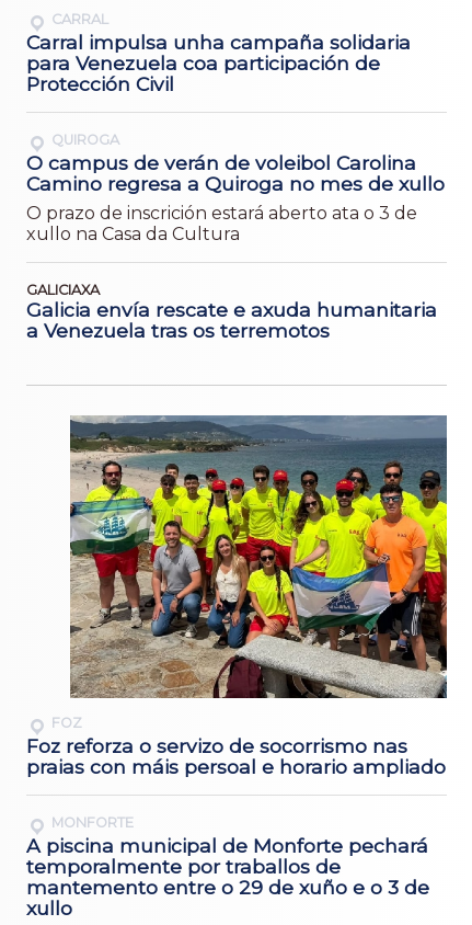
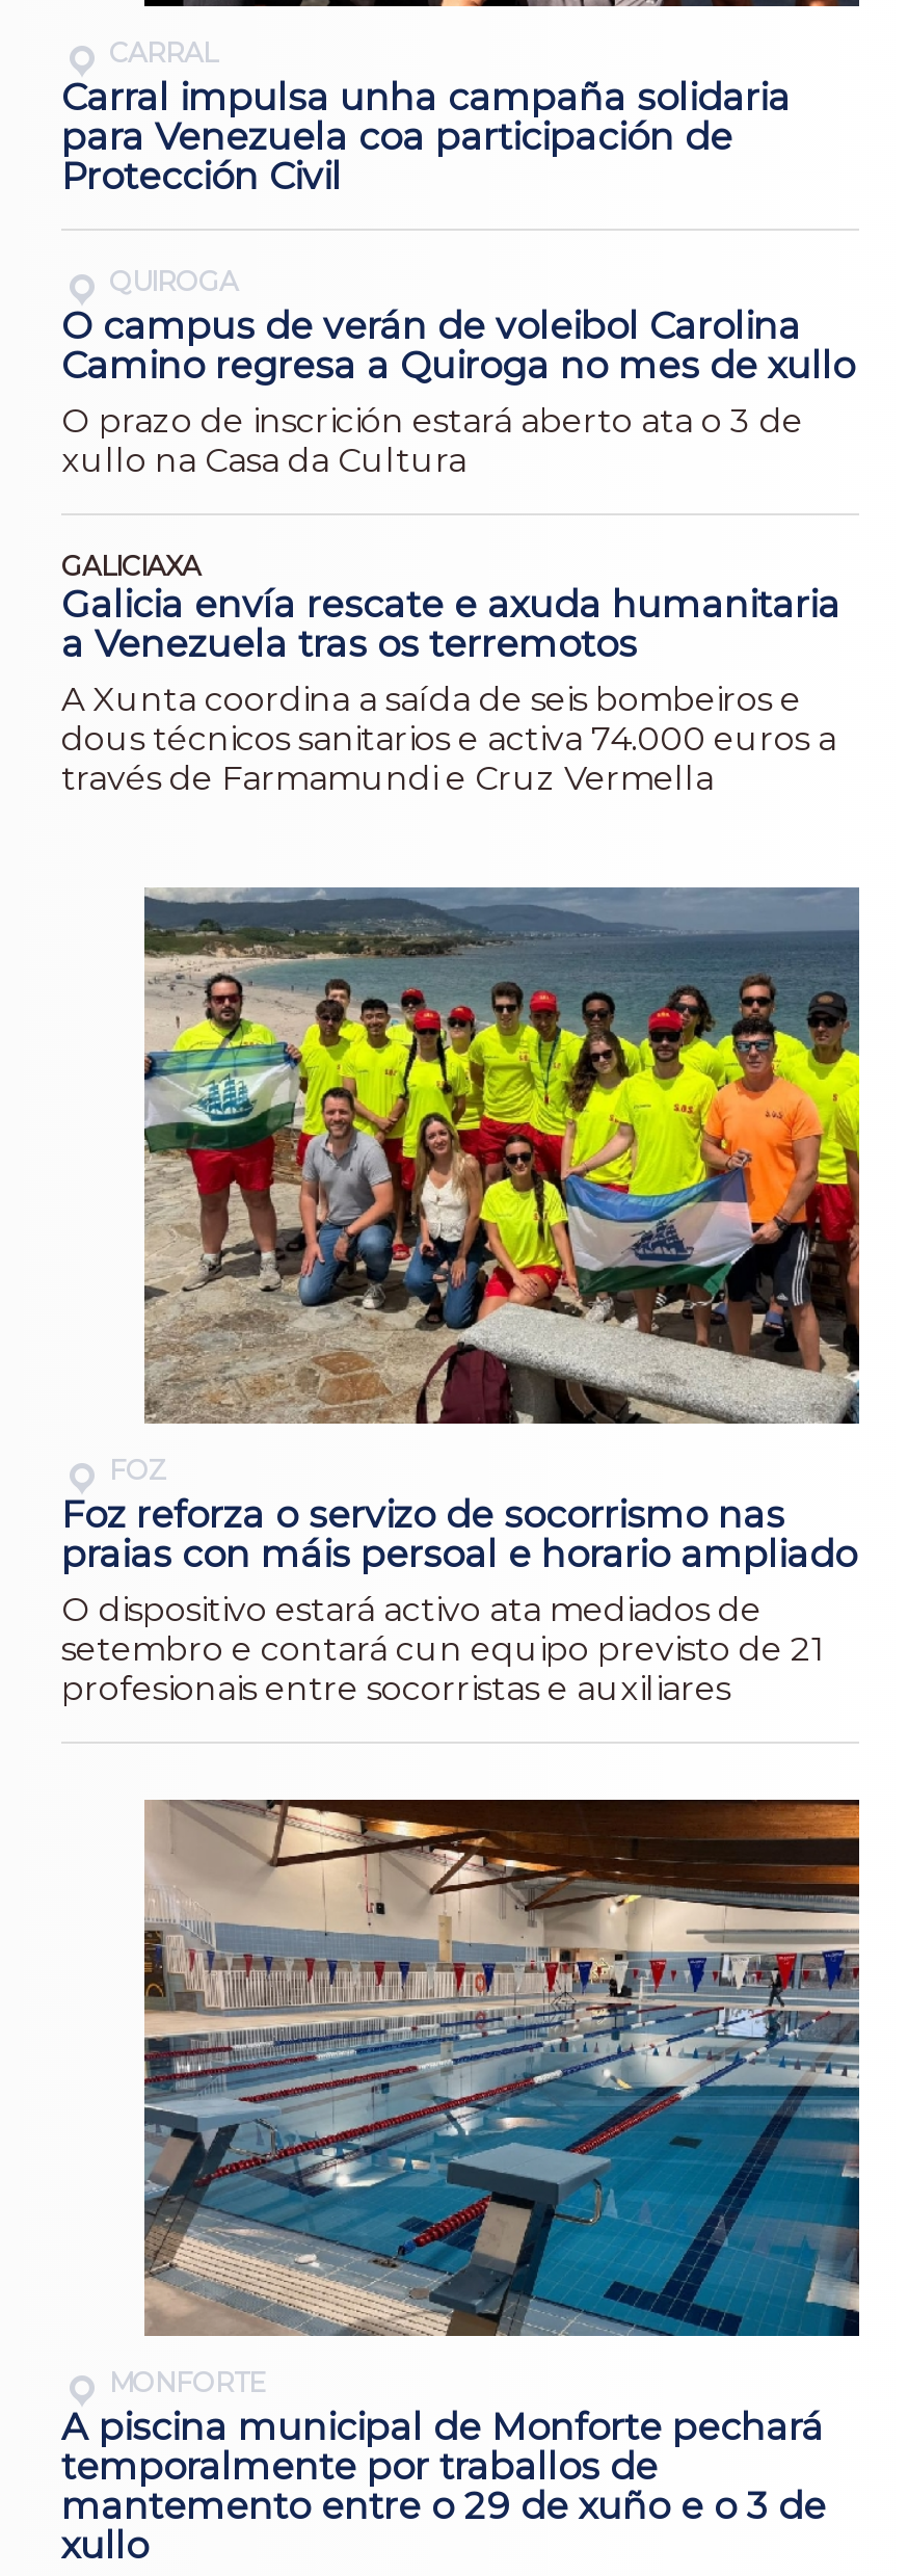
none -> [61,680,836,799] A Xunta coordina a saída de seis bombeiros e | dous técnicos sanitarios e activa 74.000 euros a | través de Farmamundi e Cruz Vermella
none -> [61,1590,824,1709] O dispositivo estará activo ata mediados de | setembro e contará cun equipo previsto de 21 | profesionais entre socorristas e auxiliares
none -> [142,1798,861,2340] [image]

